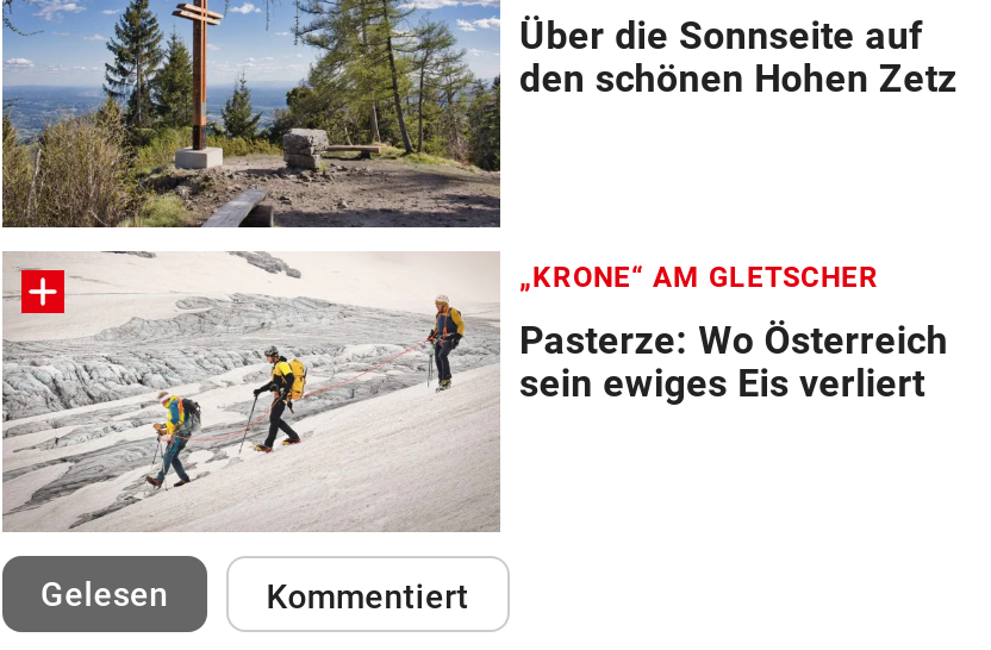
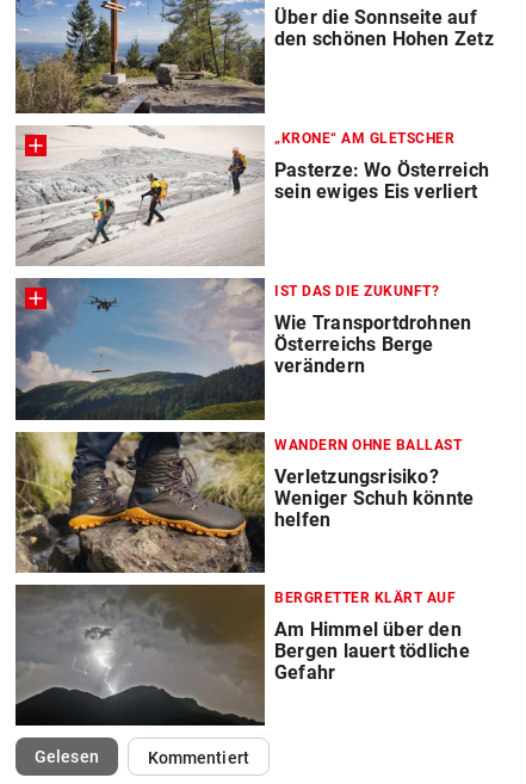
none -> [14,277,471,421] [image] | IST DAS DIE ZUKUNFT? | Wie Transportdrohnen | Österreichs Berge | verändern
none -> [14,431,474,574] [image] | WANDERN OHNE BALLAST | Verletzungsrisiko? | Weniger Schuh könnte | helfen
none -> [16,584,470,727] [image] | BERGRETTER KLÄRT AUF | Am Himmel über den | Bergen lauert tödliche | Gefahr

